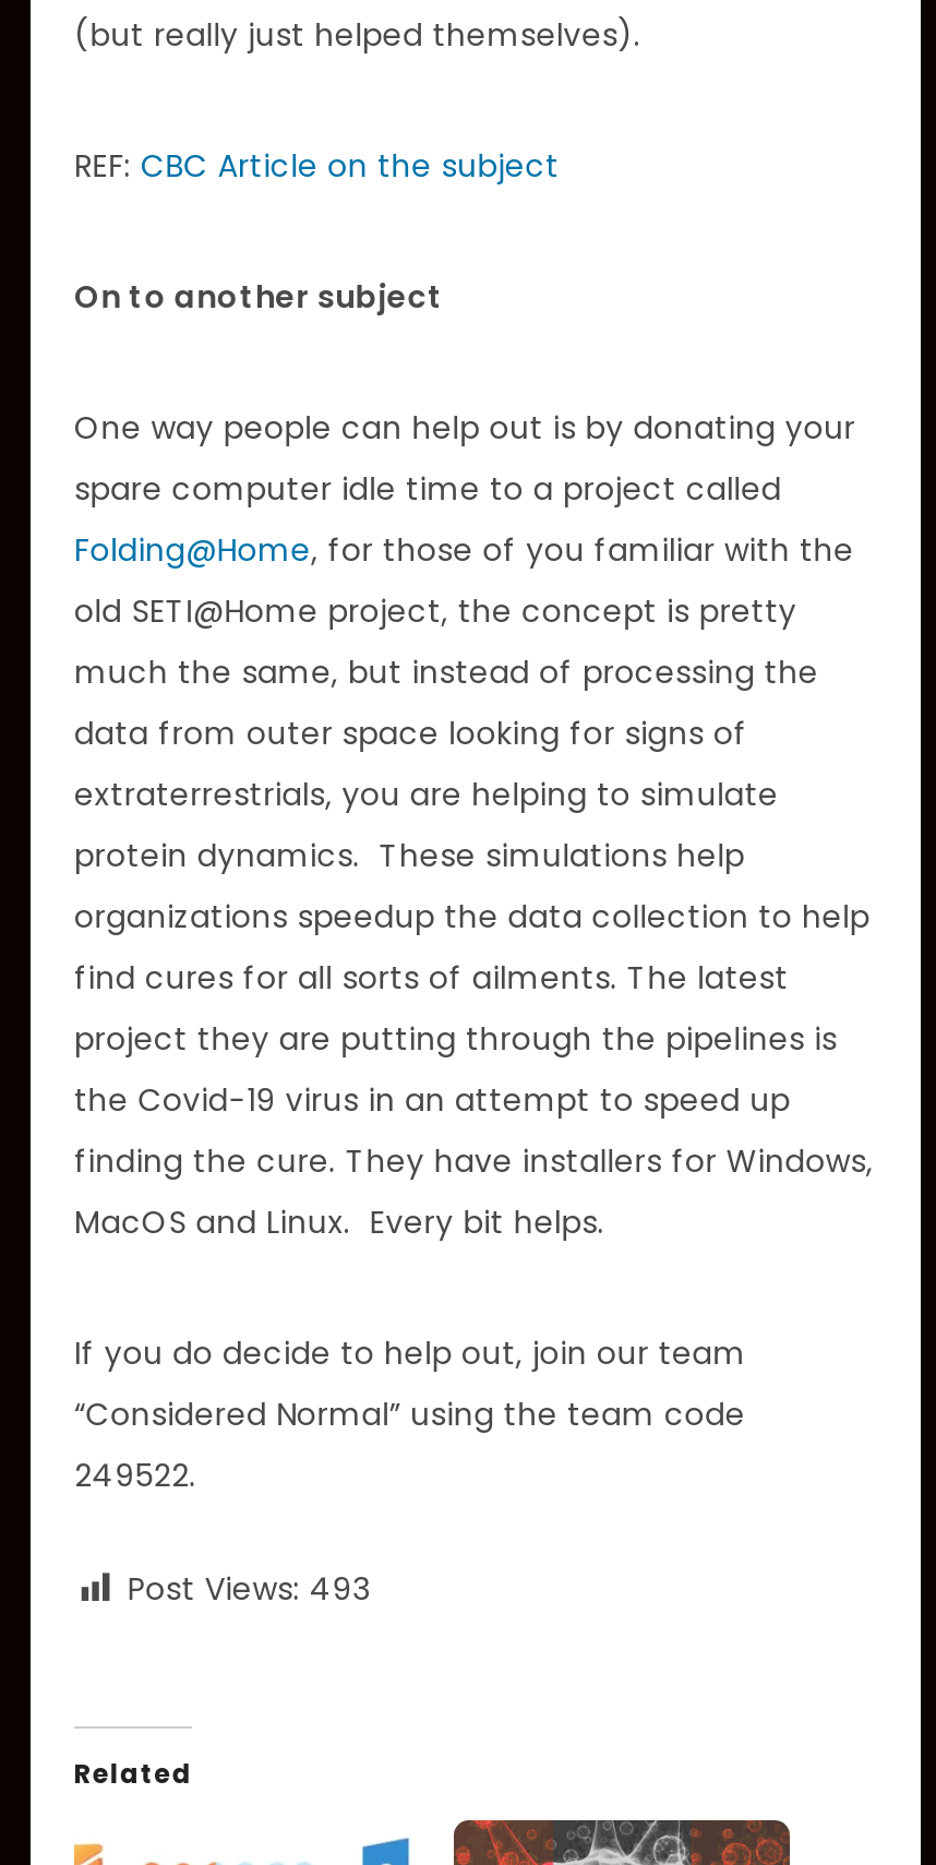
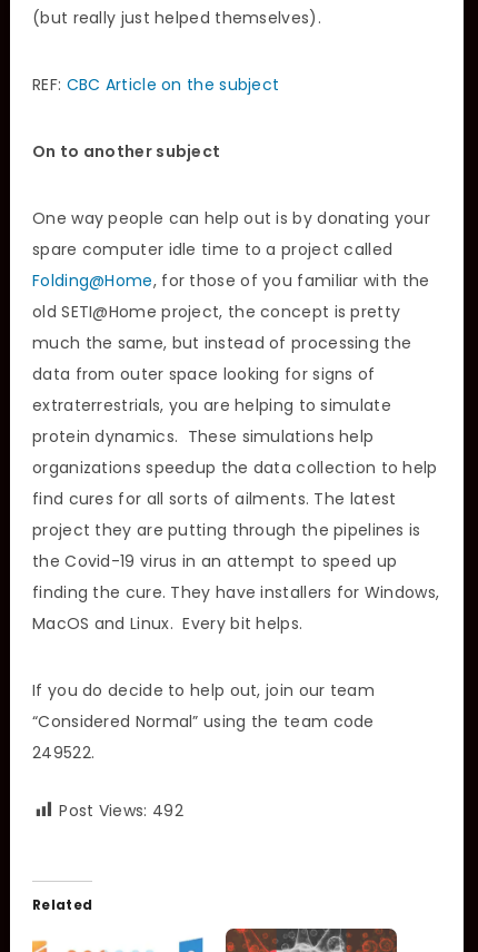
[127,1567,370,1610] Post Views: 493 -> [59,800,183,822] Post Views: 492

